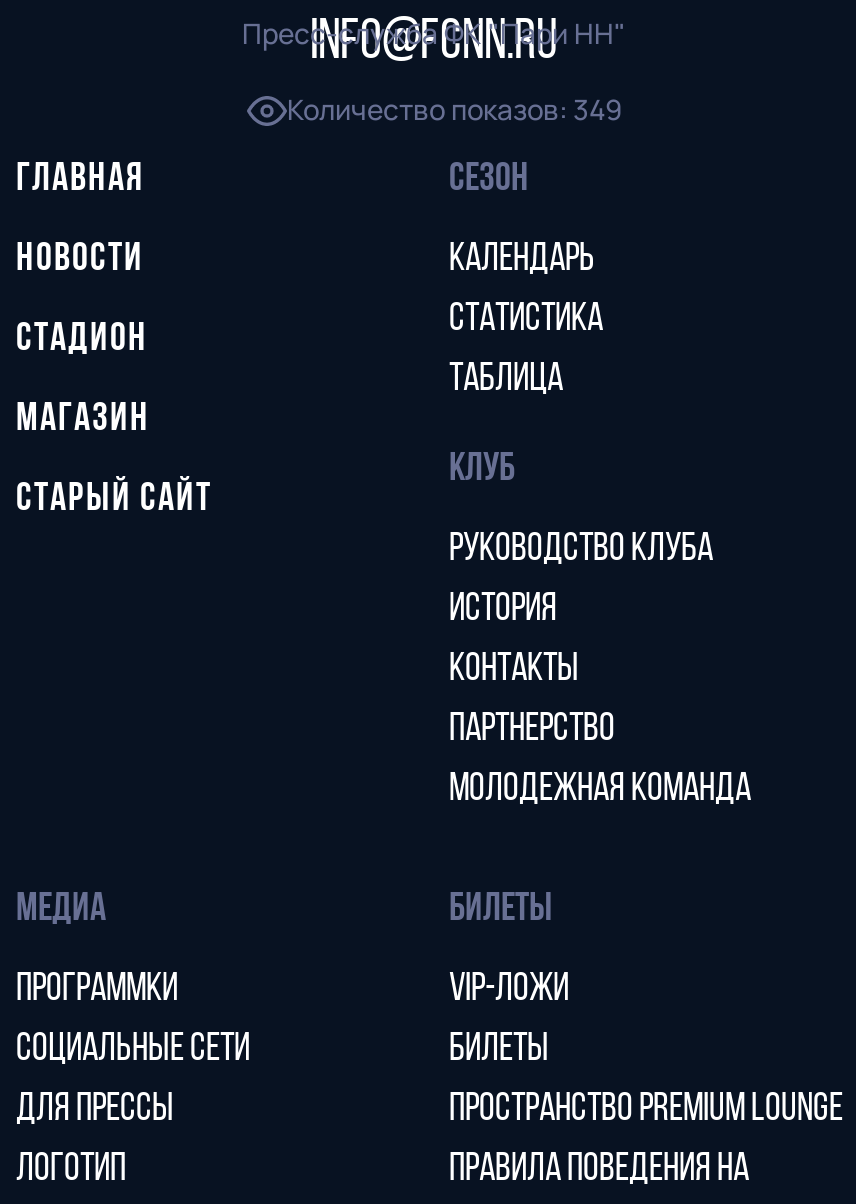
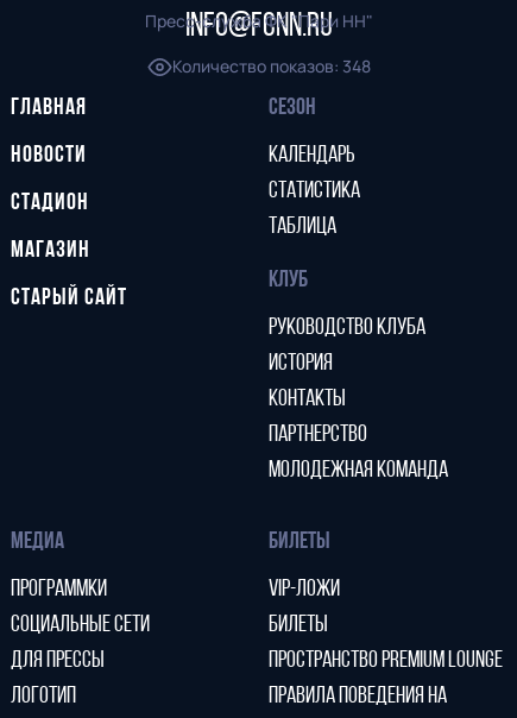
[287,91,623,129] Количество показов: 349 -> [172,55,371,78] Количество показов: 348

